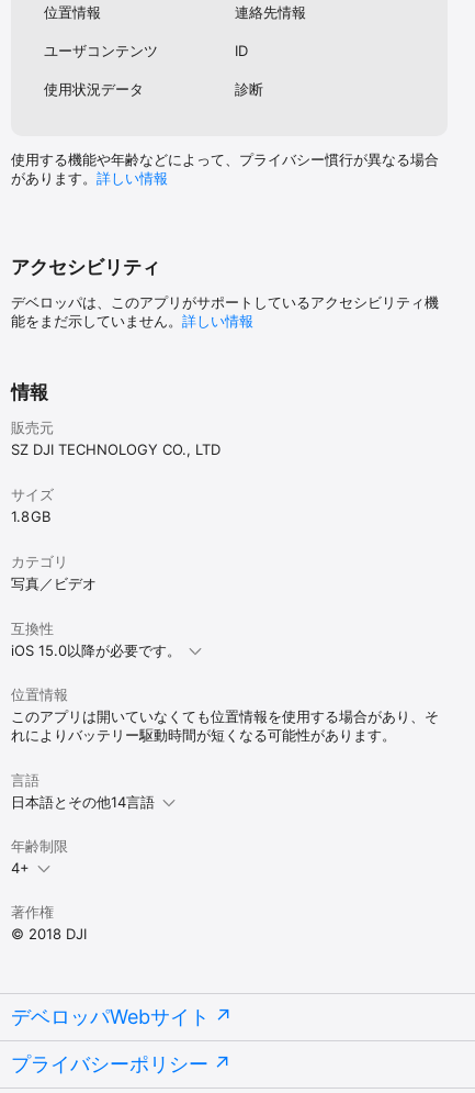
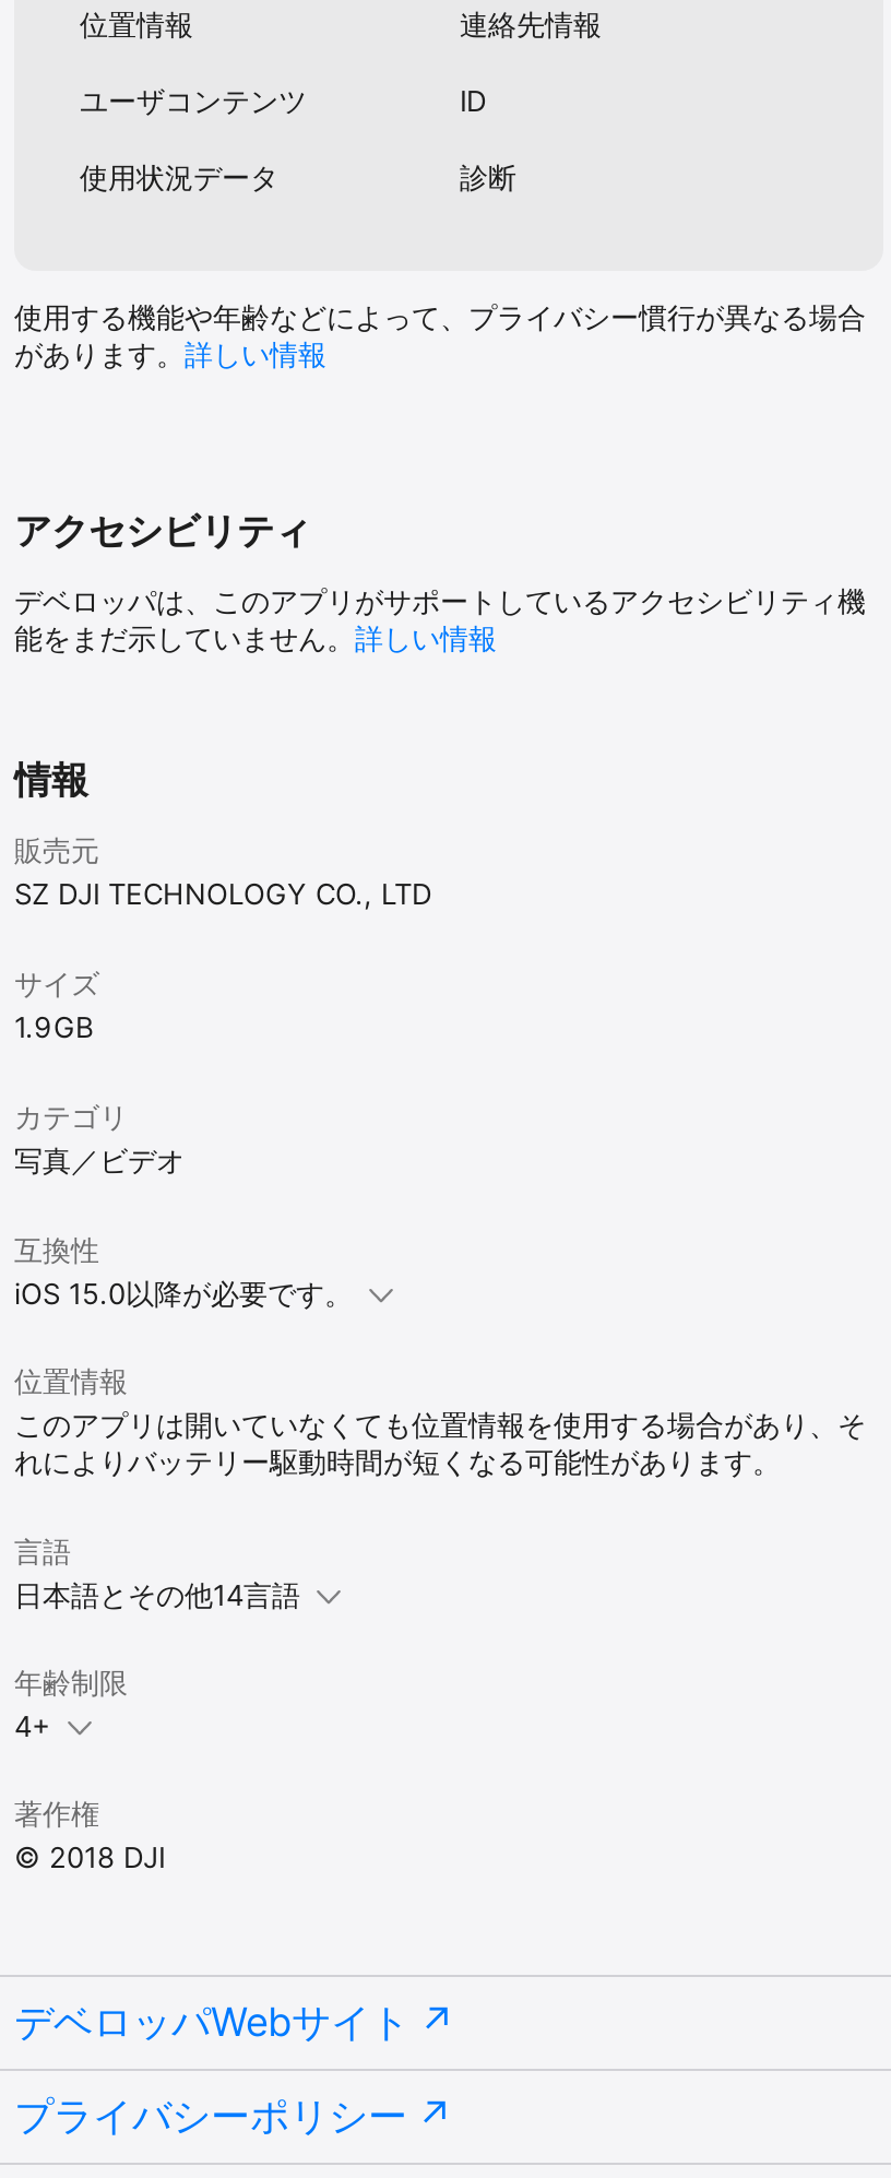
[11,507,50,525] 1.8 GB -> [14,1008,93,1043] 1.9 GB

